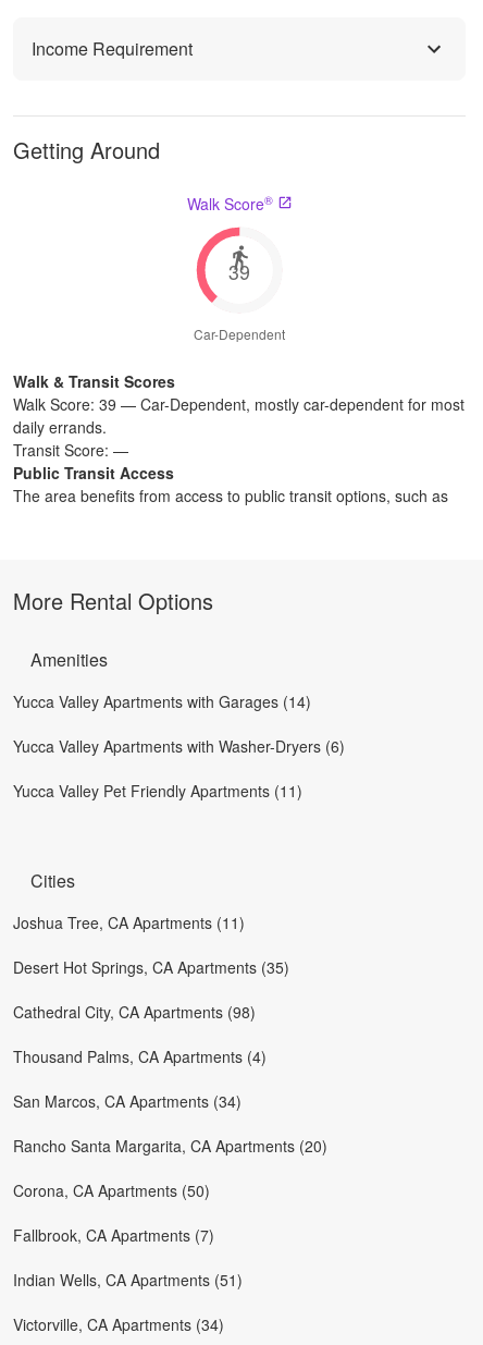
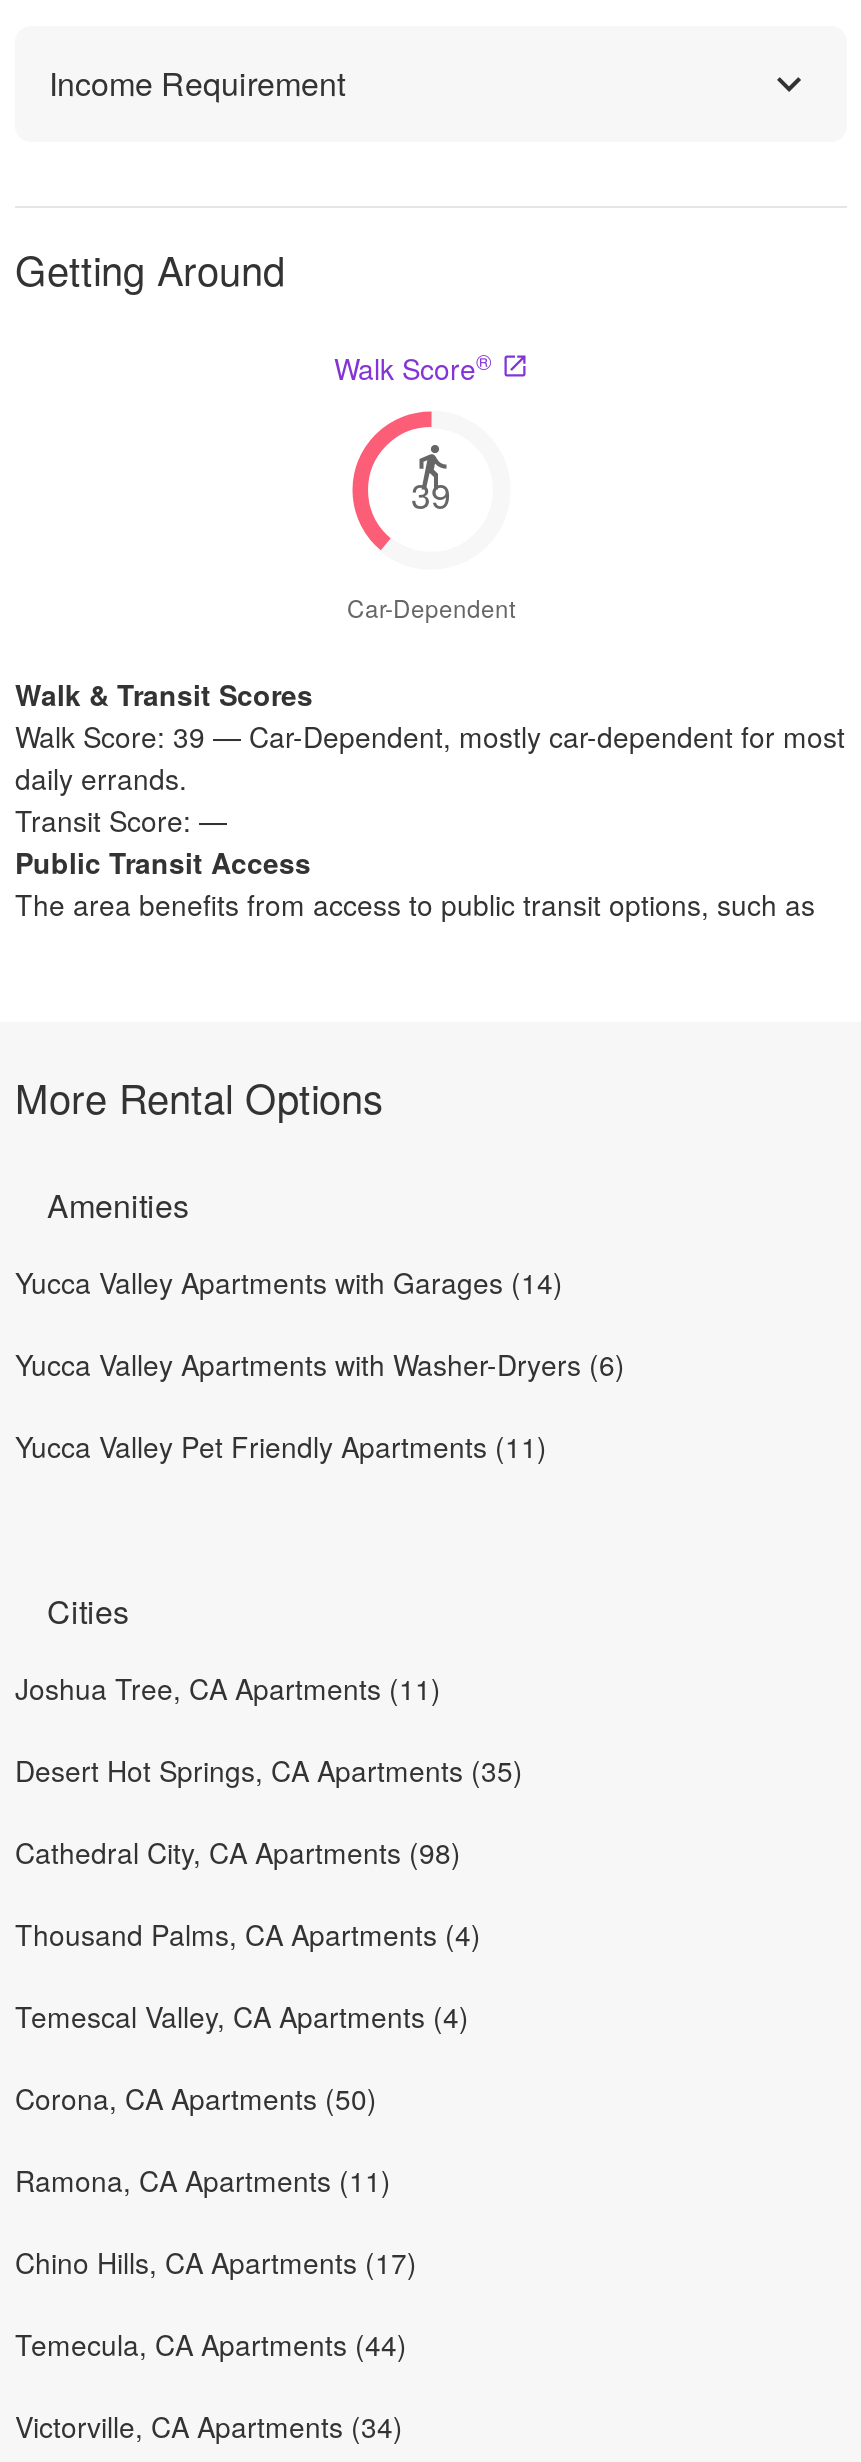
[13,1090,327,1156] San Marcos, CA Apartments (34) | Rancho Santa Margarita, CA Apartments (20) -> [15,1995,469,2035] Temescal Valley, CA Apartments (4)
moved [13,1179,210,1201] -> [15,2077,377,2117]: Corona, CA Apartments (50)
[13,1224,243,1290] Fallbrook, CA Apartments (7) | Indian Wells, CA Apartments (51) -> [15,2159,417,2363] Ramona, CA Apartments (11) | Chino Hills, CA Apartments (17) | Temecula, CA Apartments (44)

